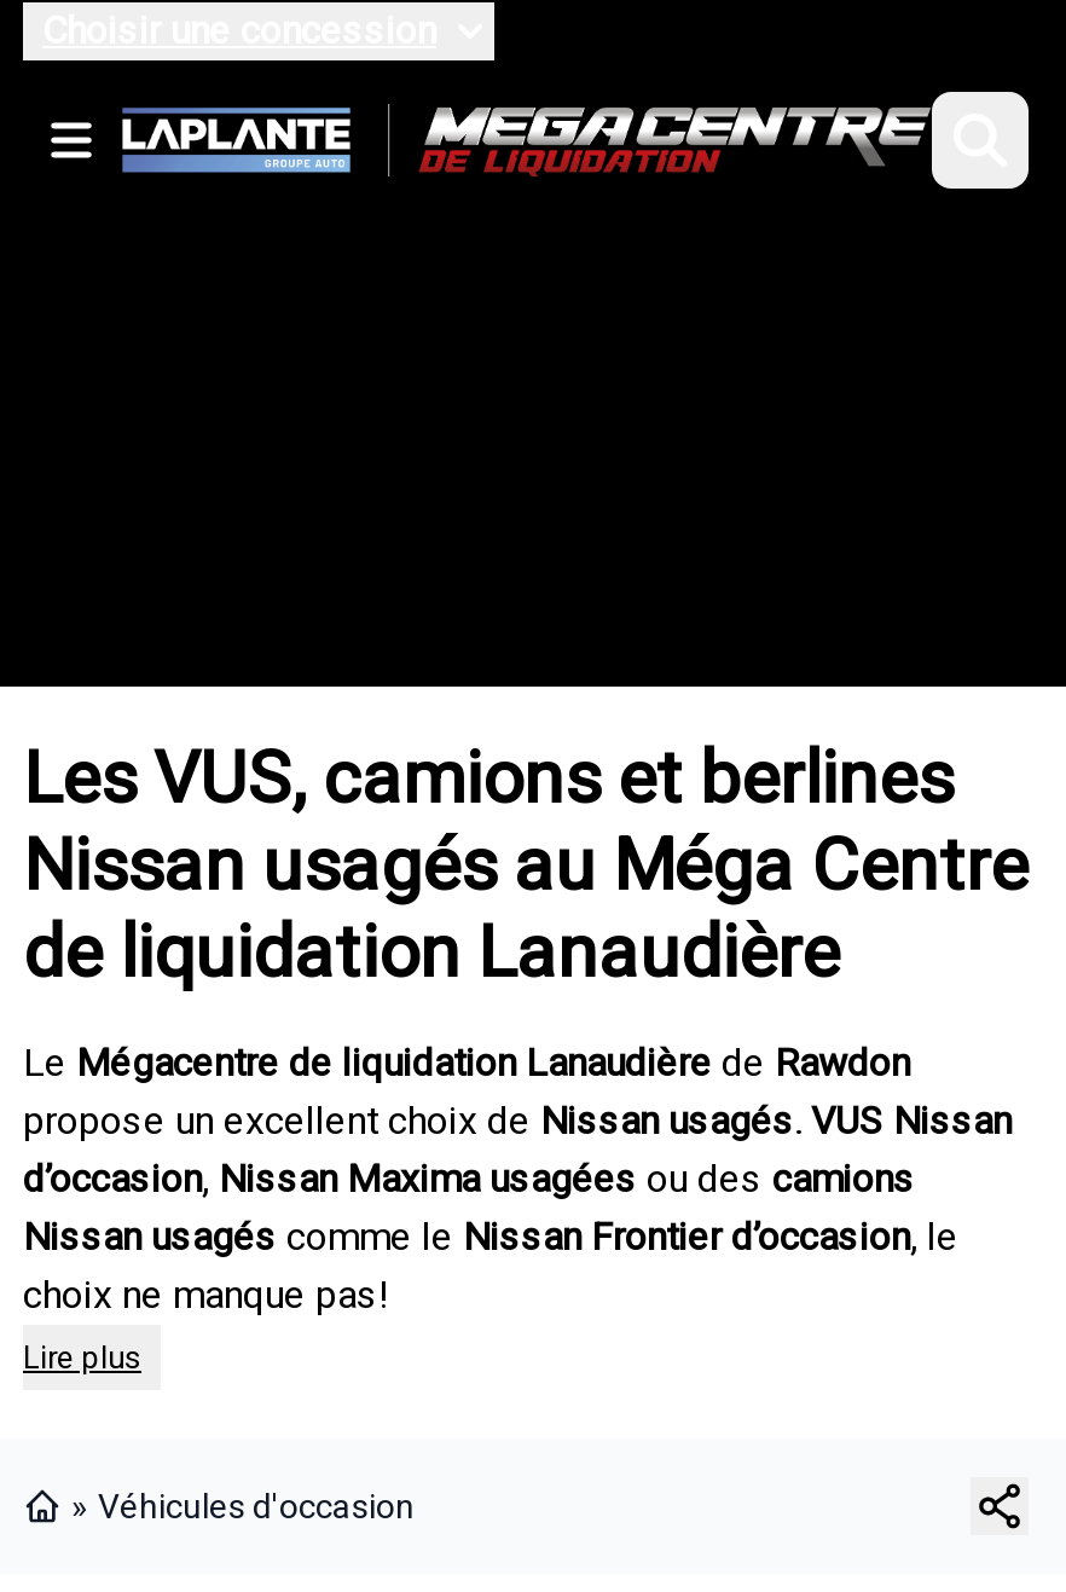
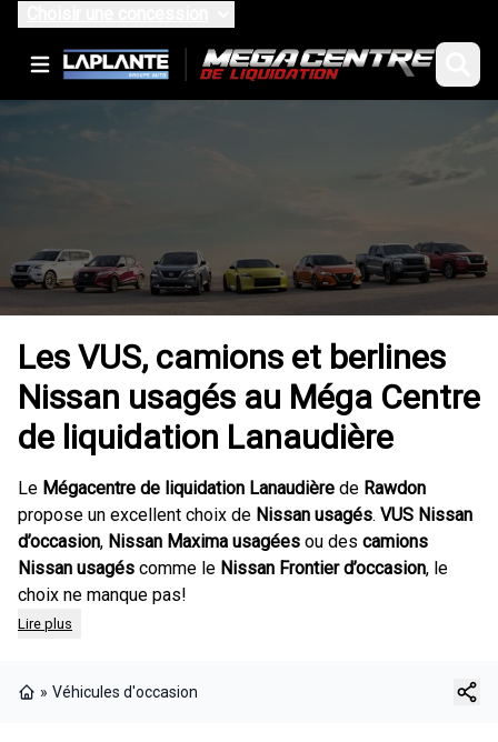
none -> [3,100,495,315] [image]

